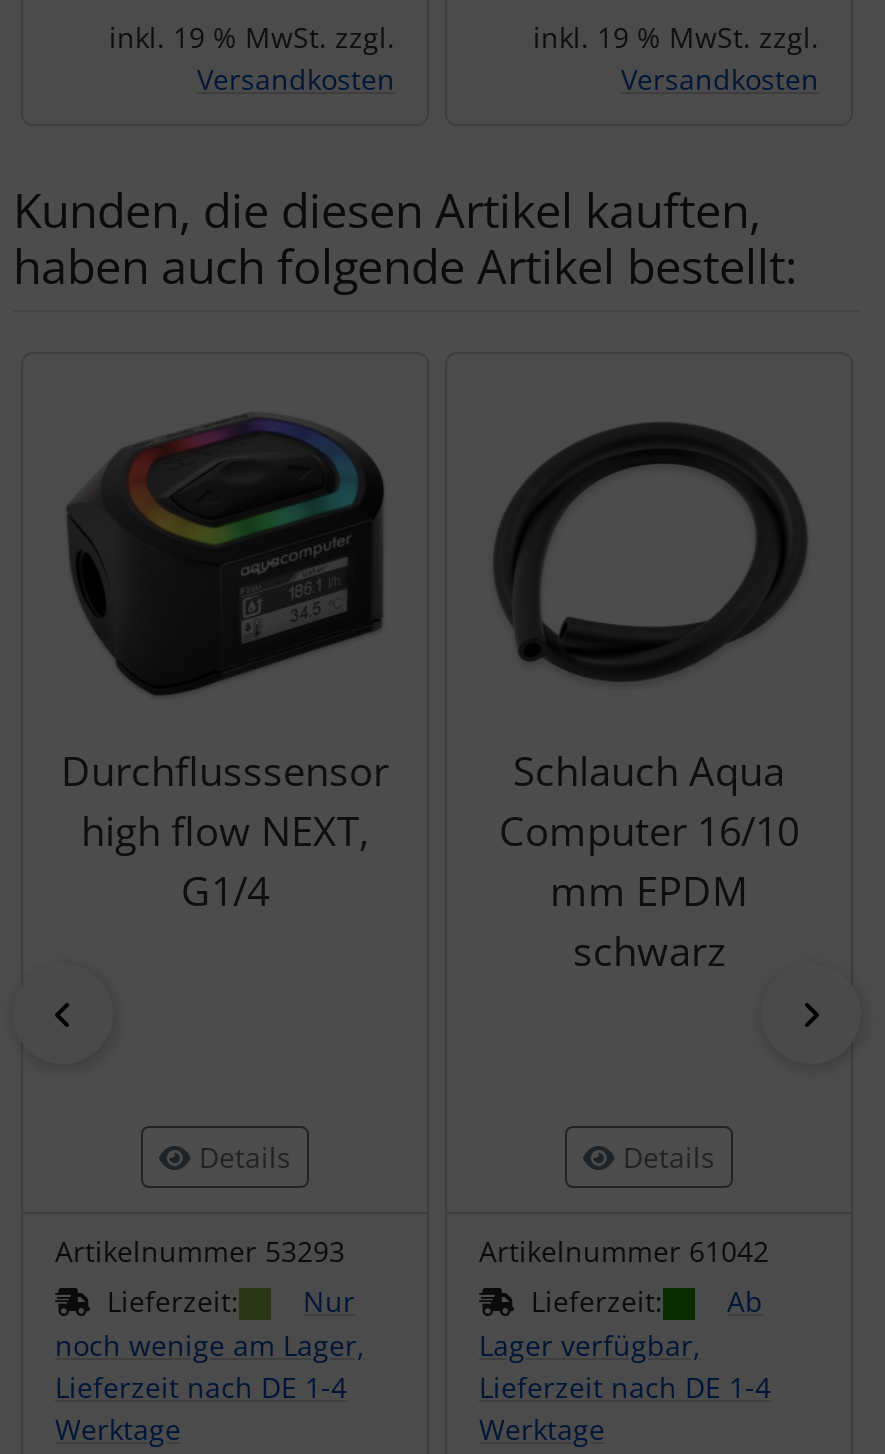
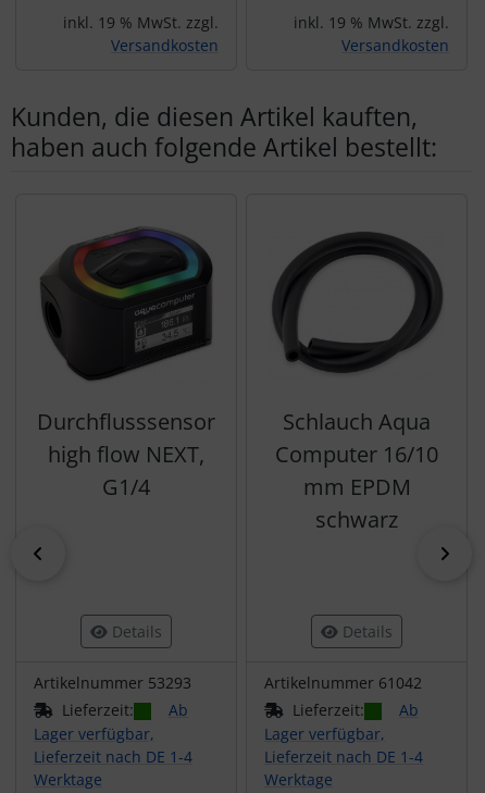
[55,1282,365,1364] Nur | noch wenige am Lager, -> [34,700,188,744] Ab | Lager verfügbar,

